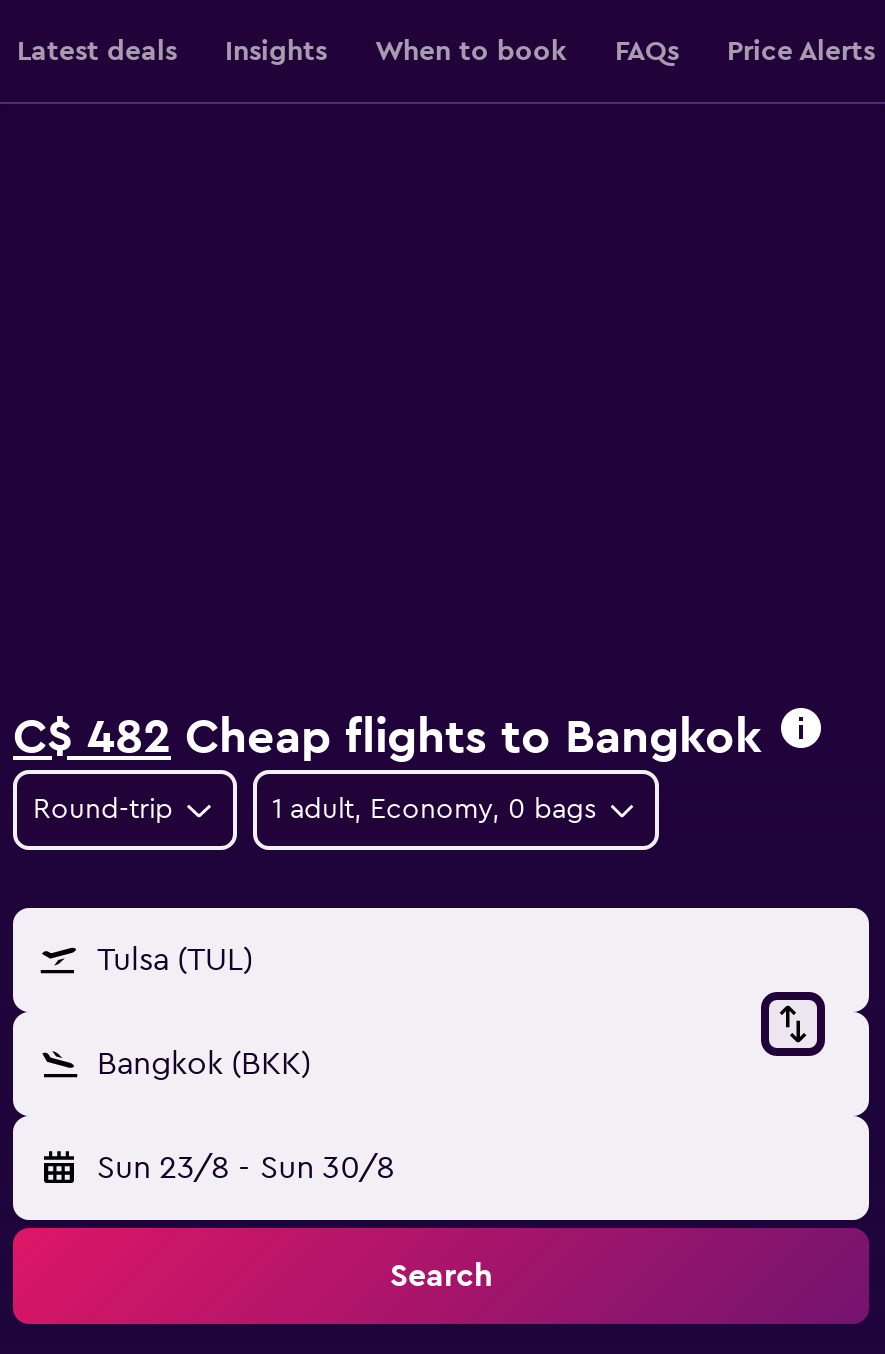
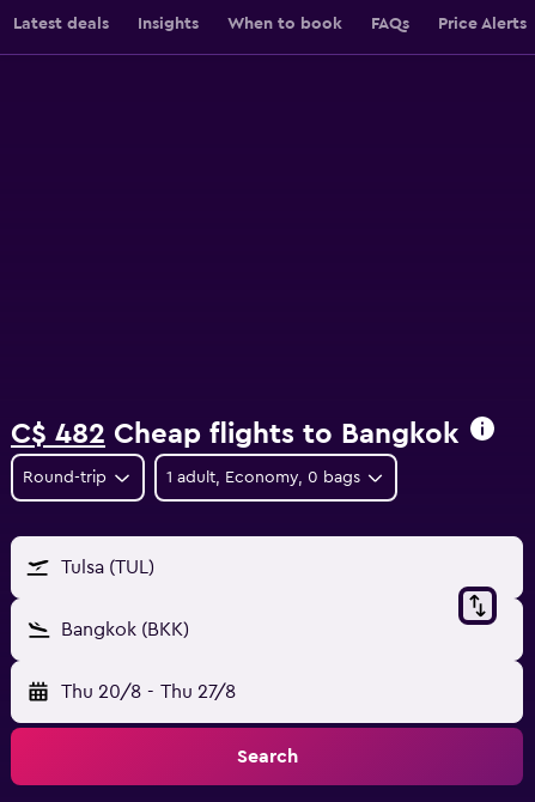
[97,1152,394,1184] Sun 23/8 - Sun 30/8 -> [61,682,235,701] Thu 20/8 - Thu 27/8

